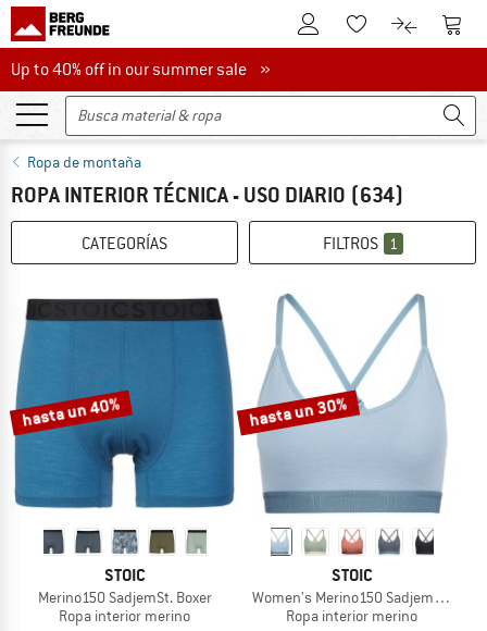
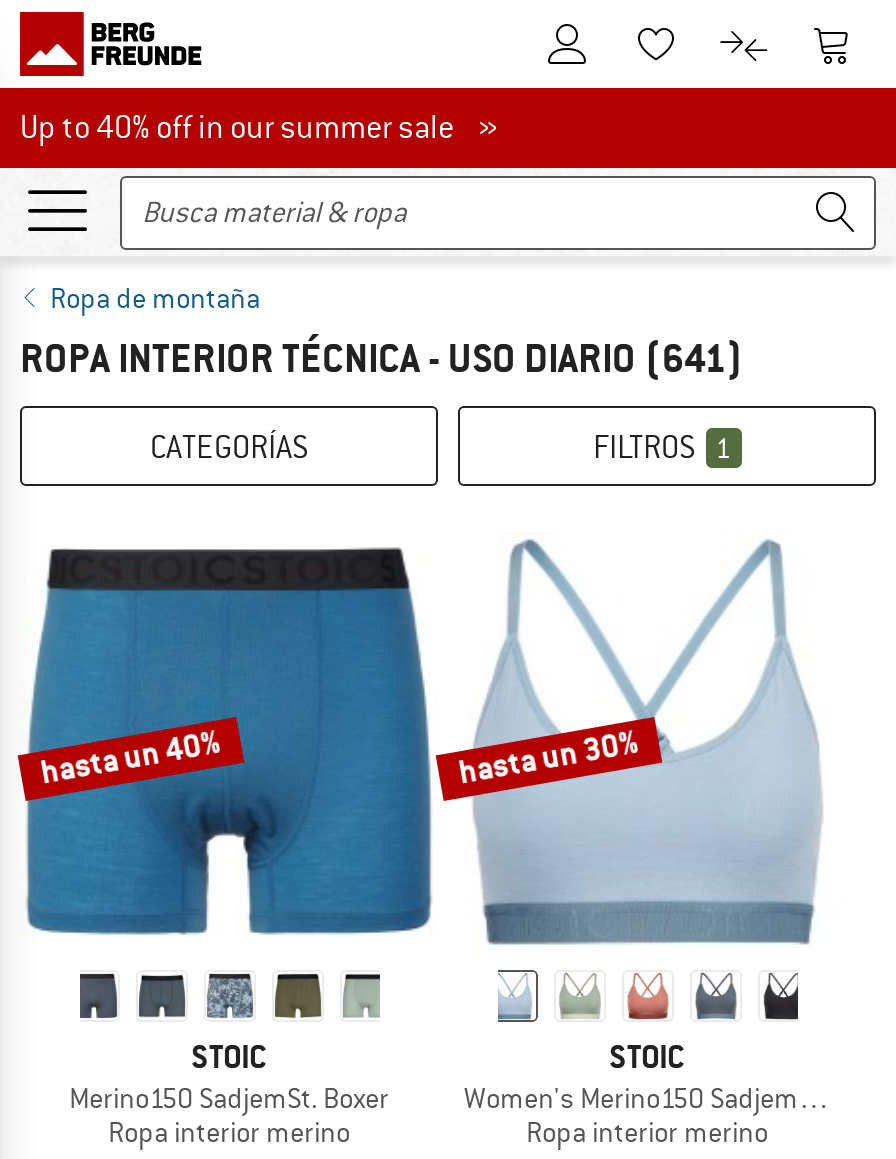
[11,182,404,209] ROPA INTERIOR TÉCNICA - USO DIARIO (634) -> [20,334,744,384] ROPA INTERIOR TÉCNICA - USO DIARIO (641)

